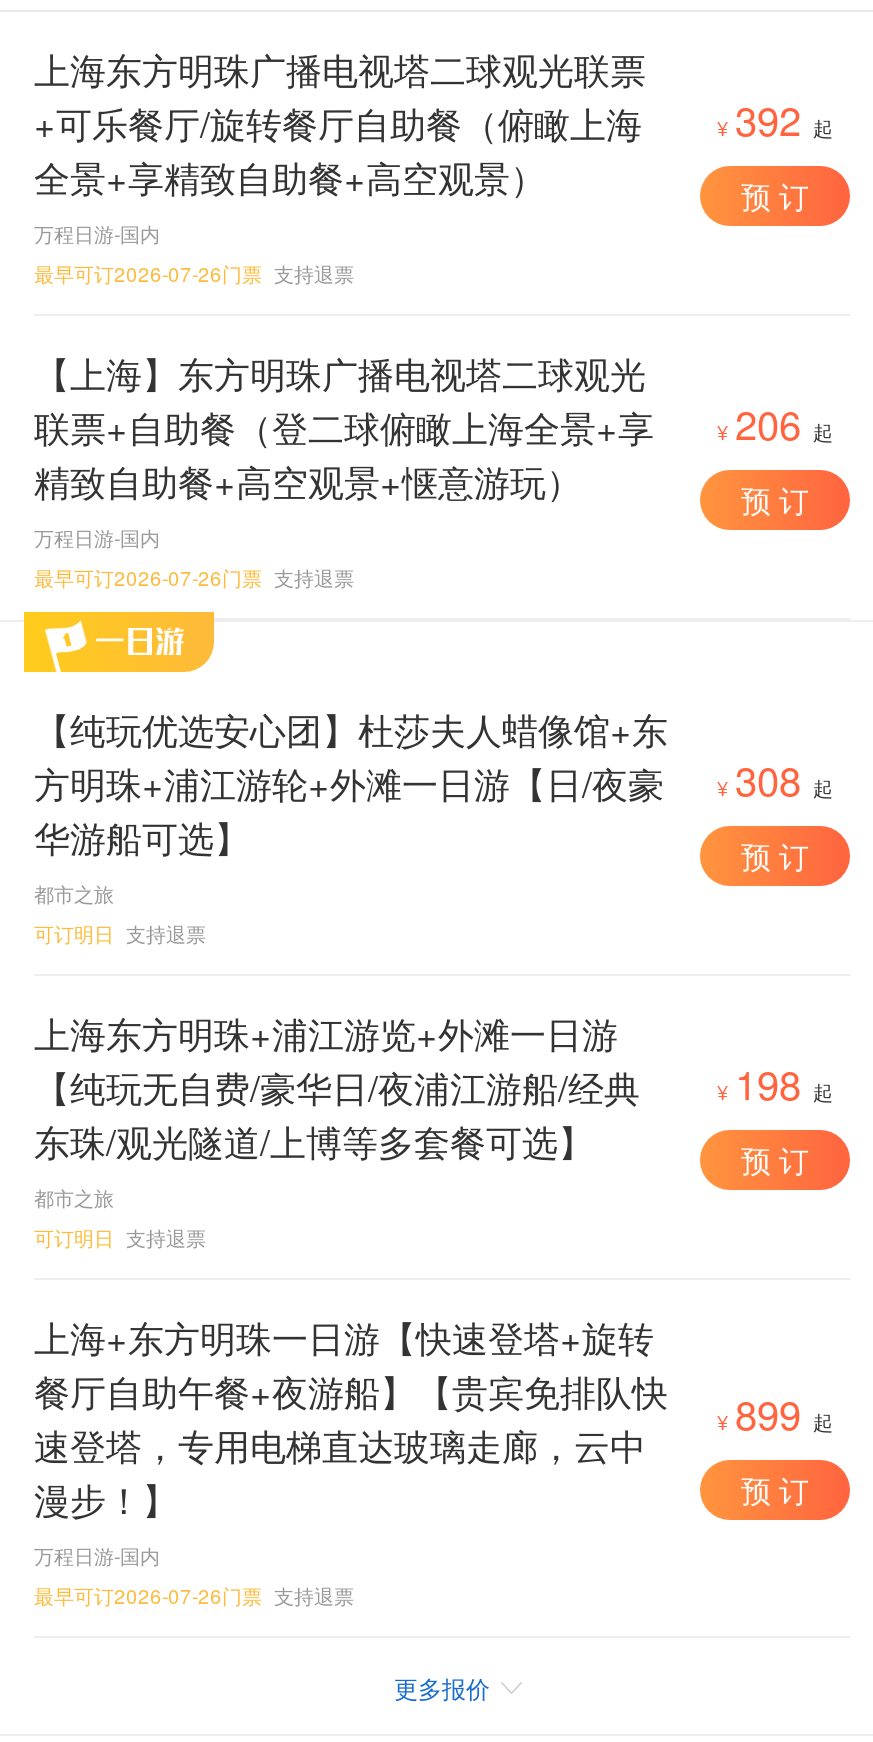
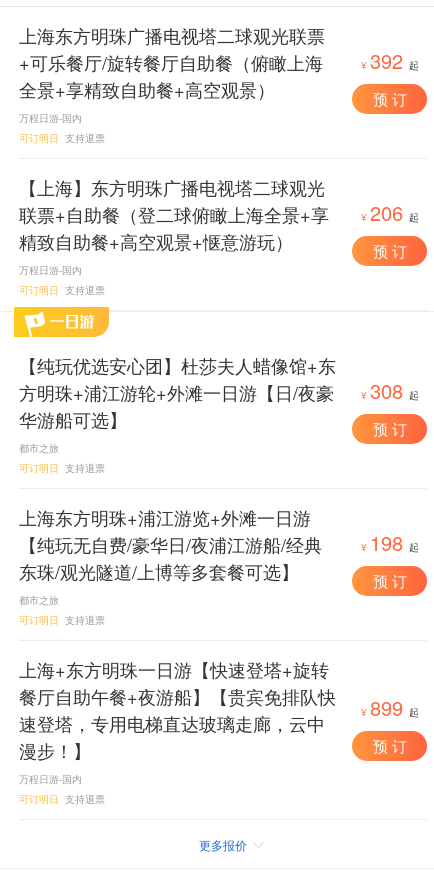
[34,260,354,288] 最早可订2026-07-26门票 支持退票 -> [19,131,105,145] 可订明日 支持退票
[34,564,354,592] 最早可订2026-07-26门票 支持退票 -> [19,283,105,297] 可订明日 支持退票
[34,1582,354,1610] 最早可订2026-07-26门票 支持退票 -> [19,792,105,806] 可订明日 支持退票

